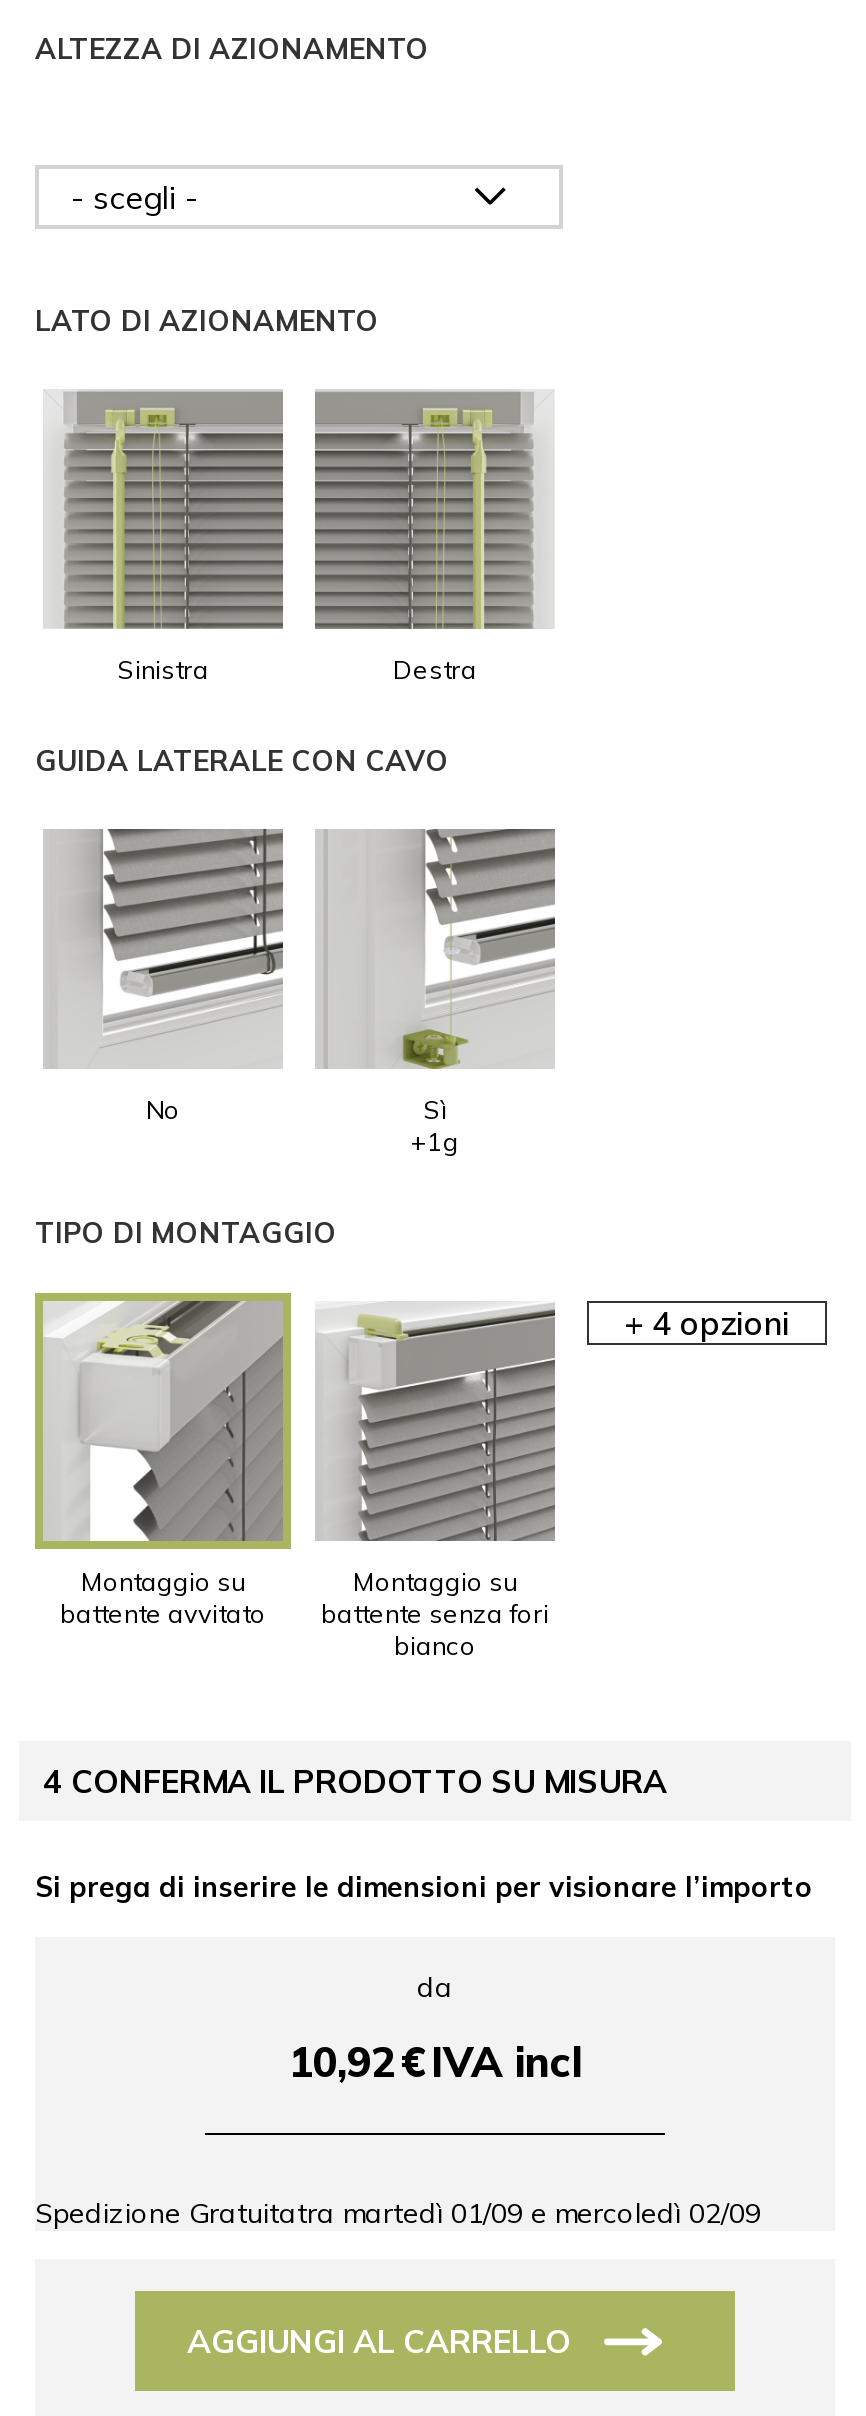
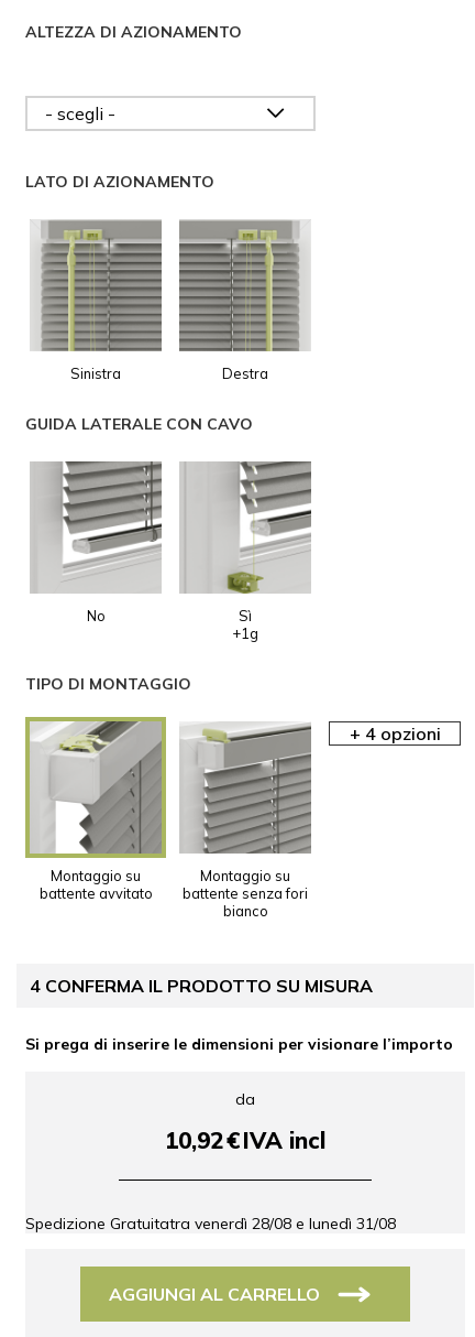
[35,2194,761,2230] Spedizione Gratuitatra martedì 01/09 e mercoledì 02/09 -> [25,1213,396,1233] Spedizione Gratuitatra venerdì 28/08 e lunedì 31/08

